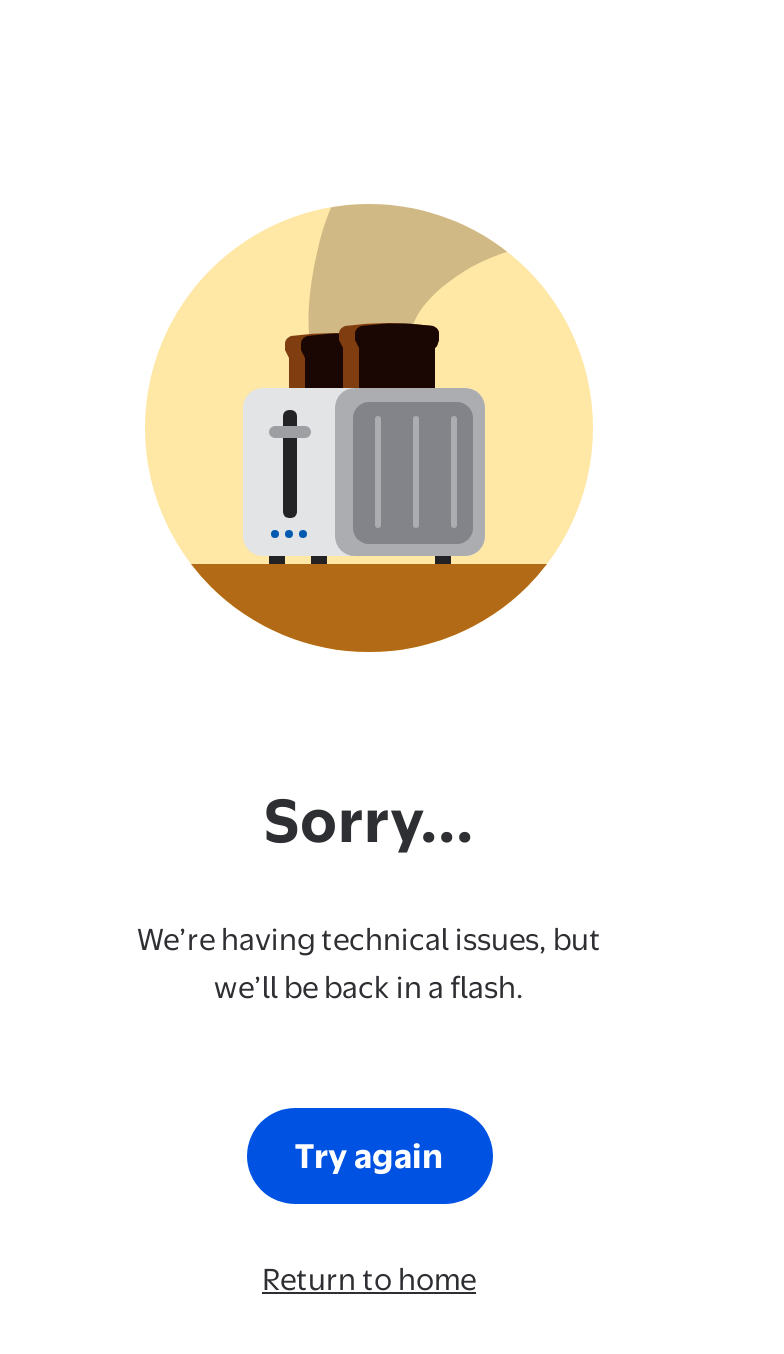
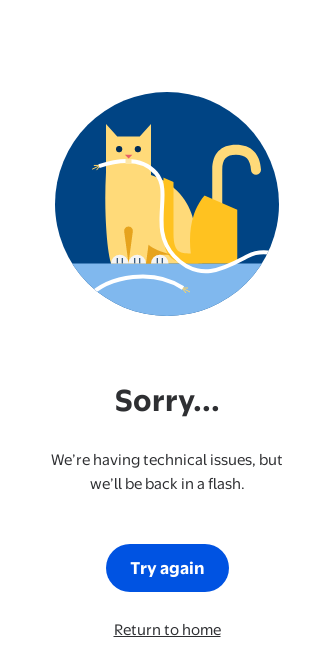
[145,204,593,654] [image] -> [54,91,280,317] [image]

